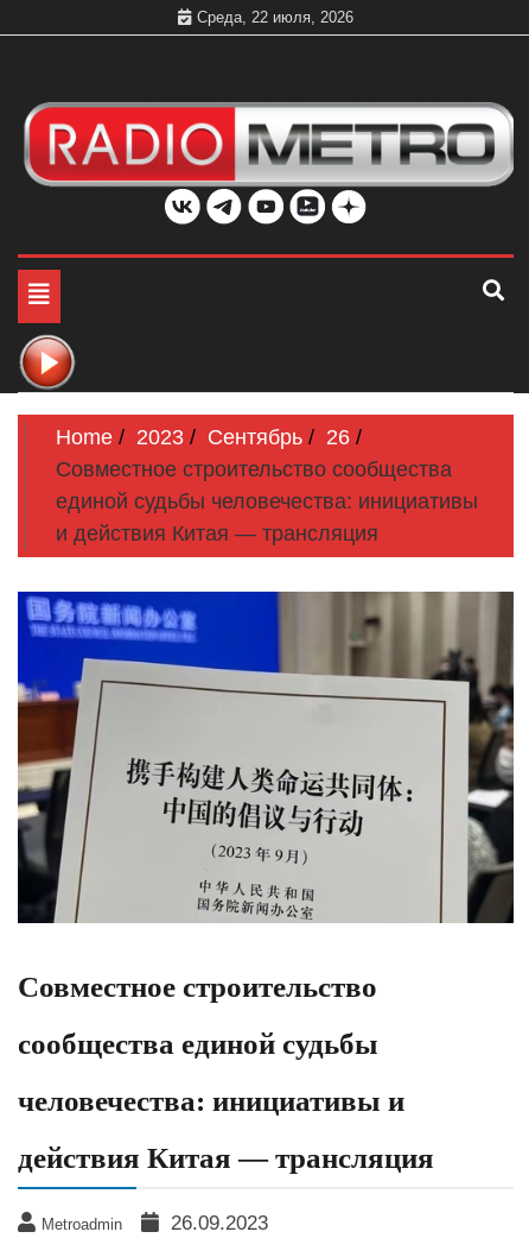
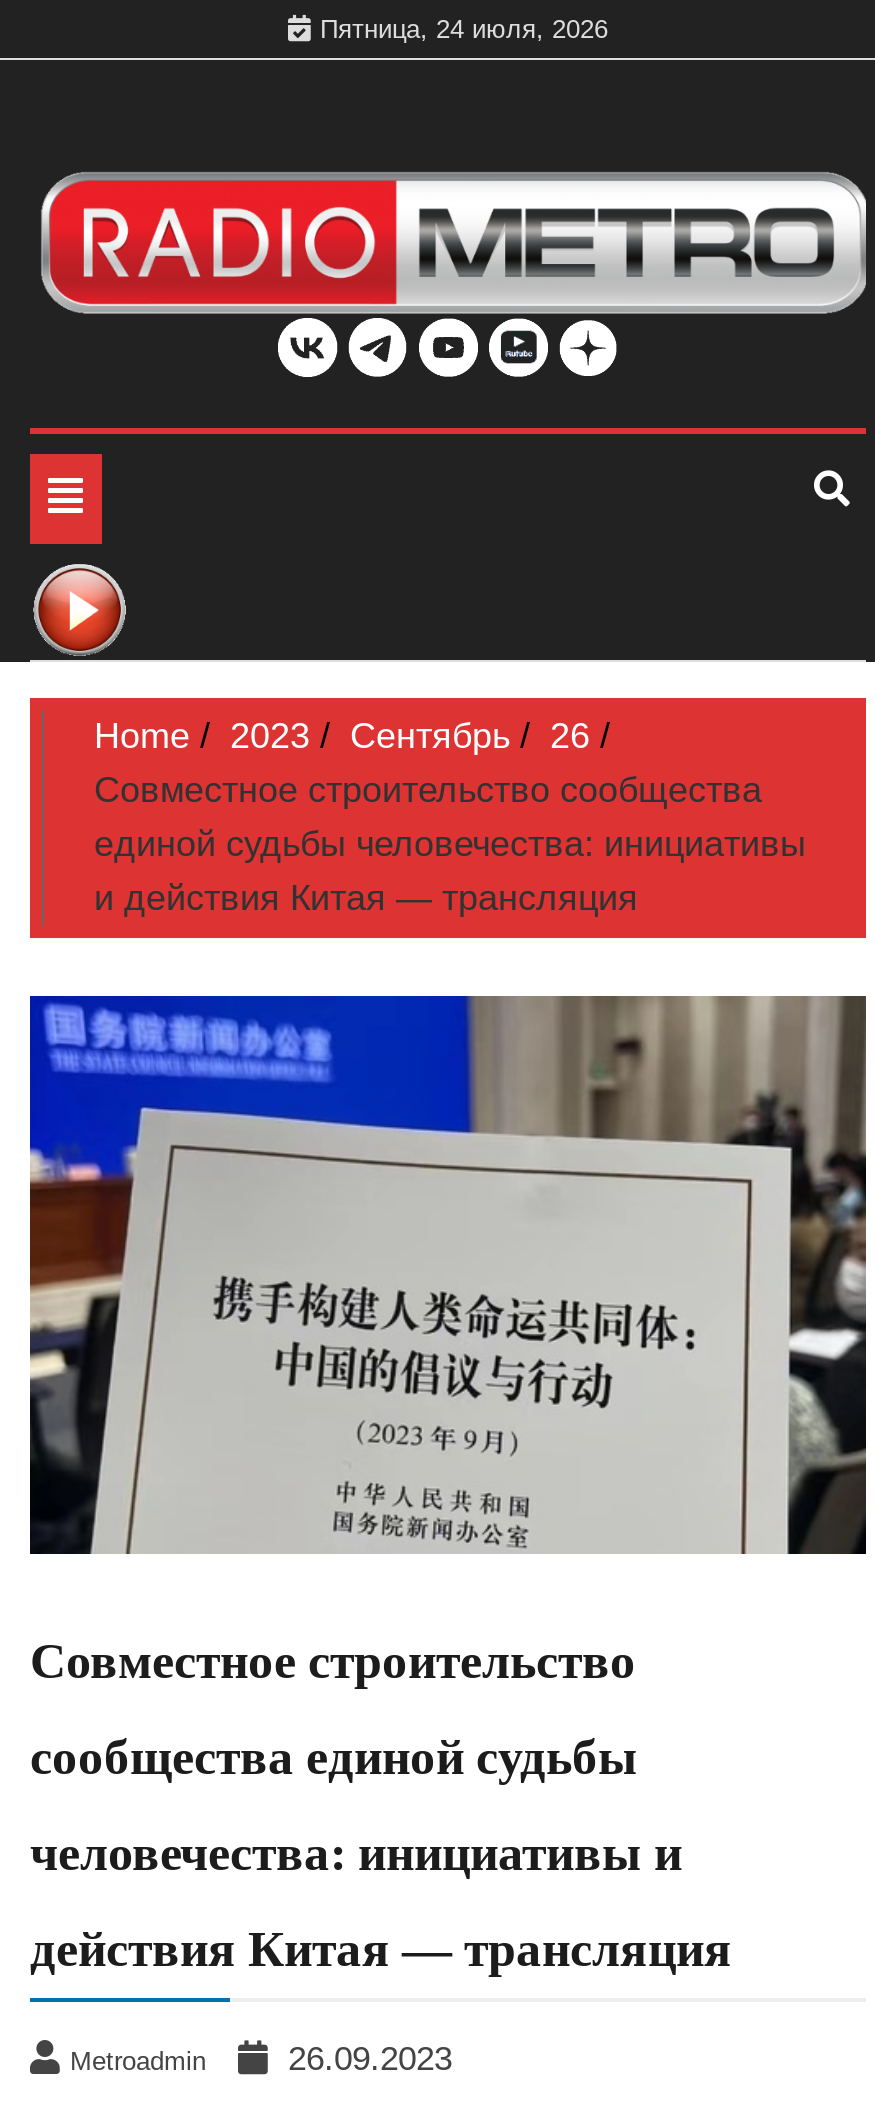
[197,8,353,26] Среда, 22 июля, 2026 -> [320,14,608,44] Пятница, 24 июля, 2026

